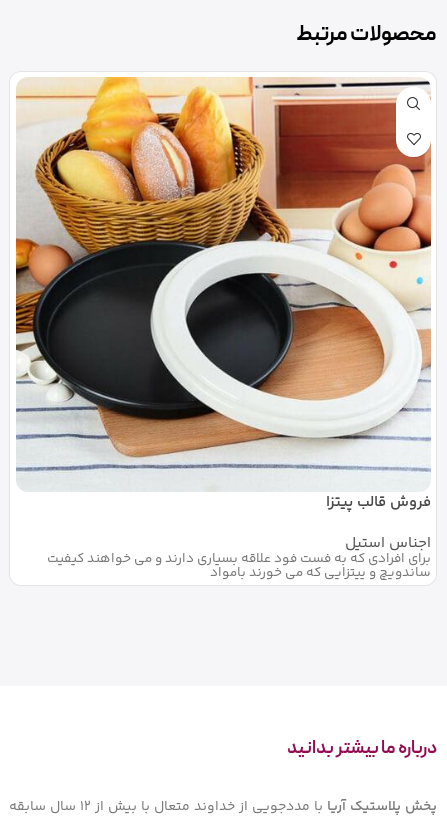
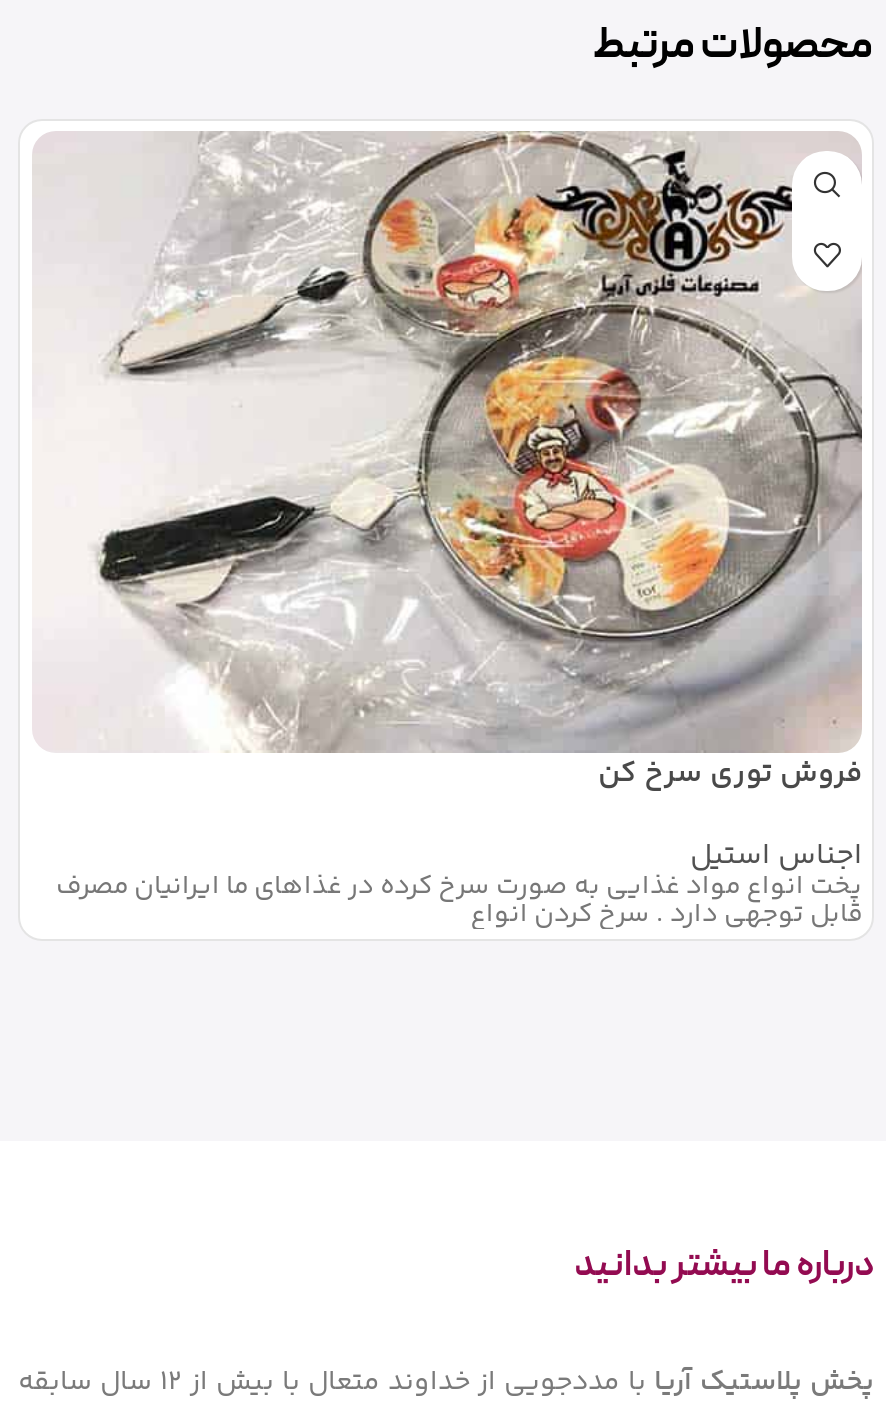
[15,76,432,437] [image] -> [32,131,864,753] [image]
[326,491,431,514] فروش قالب پیتزا -> [598,751,862,797] فروش توری سرخ کن
[47,548,431,583] برای افرادی که به فست فود علاقه بسیاری دارند و می خواهند کیفیت | ساندویچ و پیتزایی که می خورند بامواد -> [56,865,862,935] پخت انواع مواد غذایی به صورت سرخ کرده در غذاهای ما ایرانیان مصرف | قابل توجهی دارد . سرخ کردن انواع

